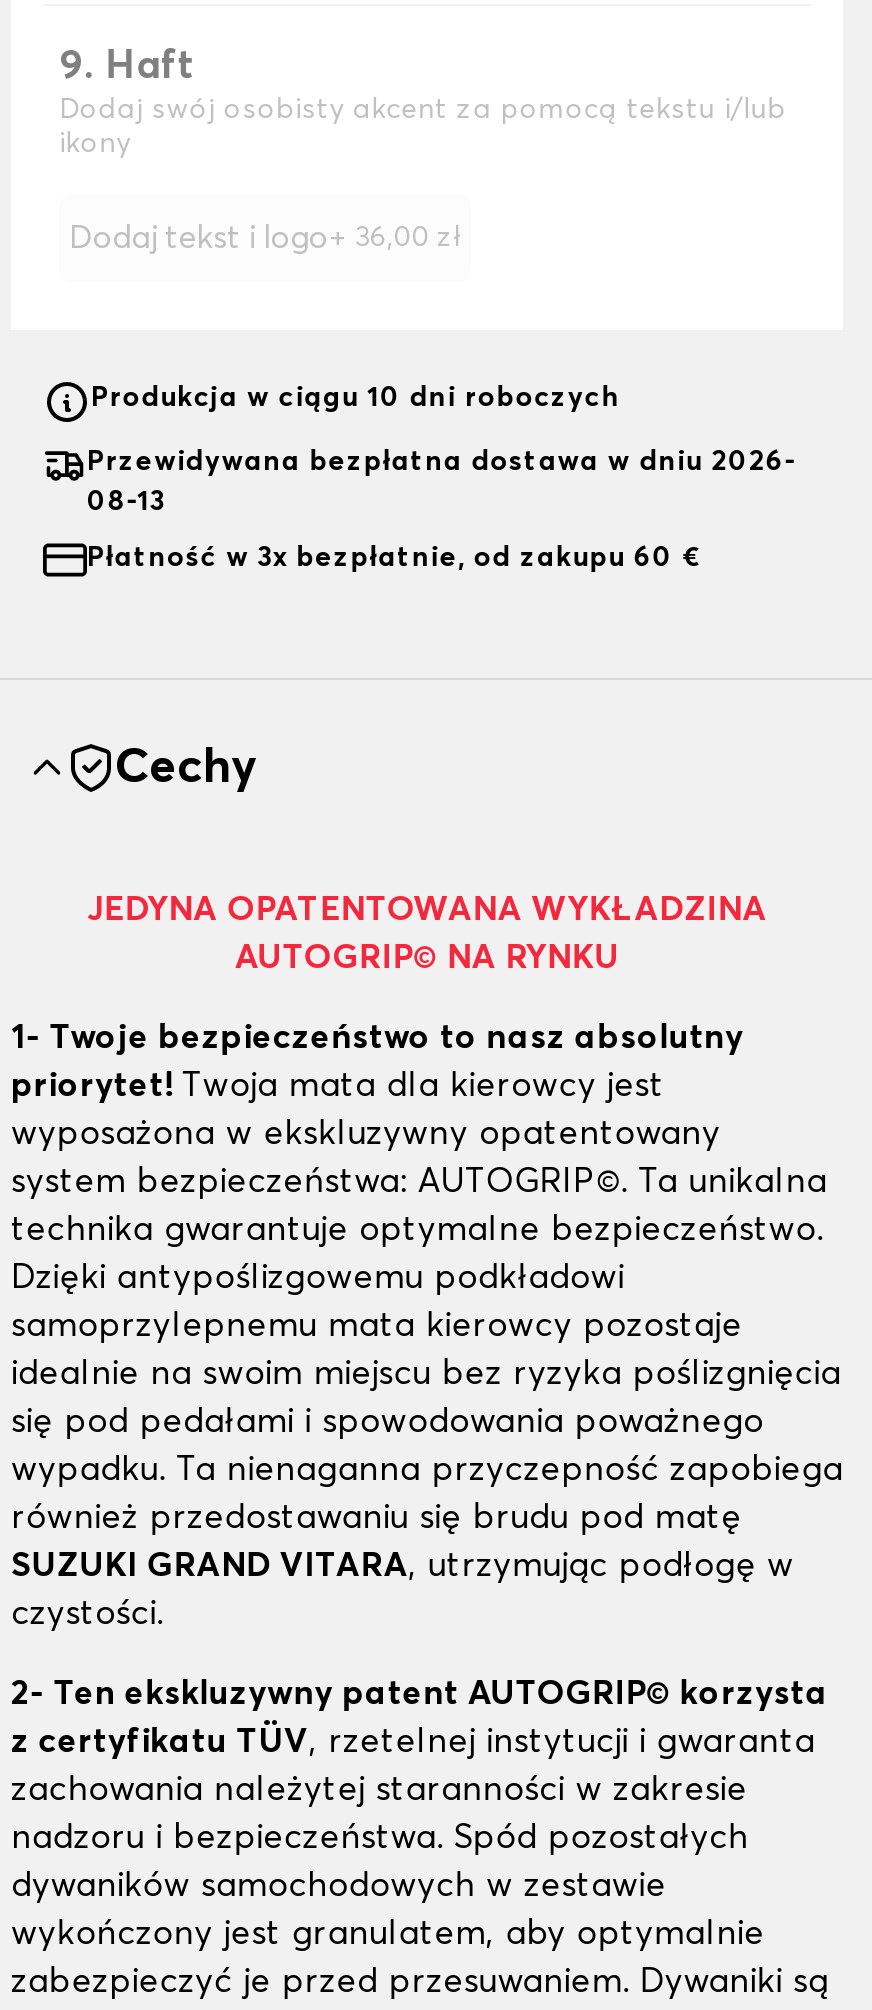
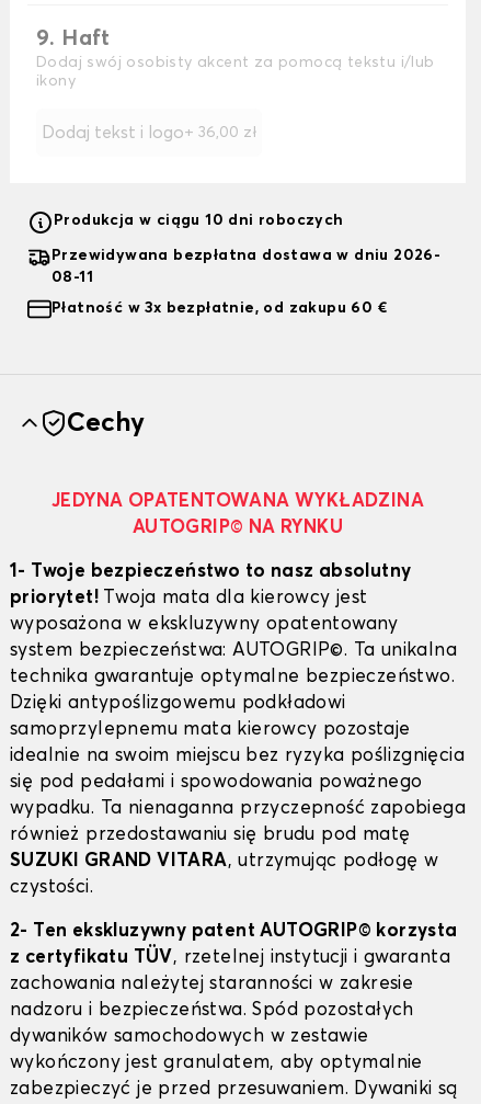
[87,489,165,517] 08-13 -> [52,270,93,286] 08-11

